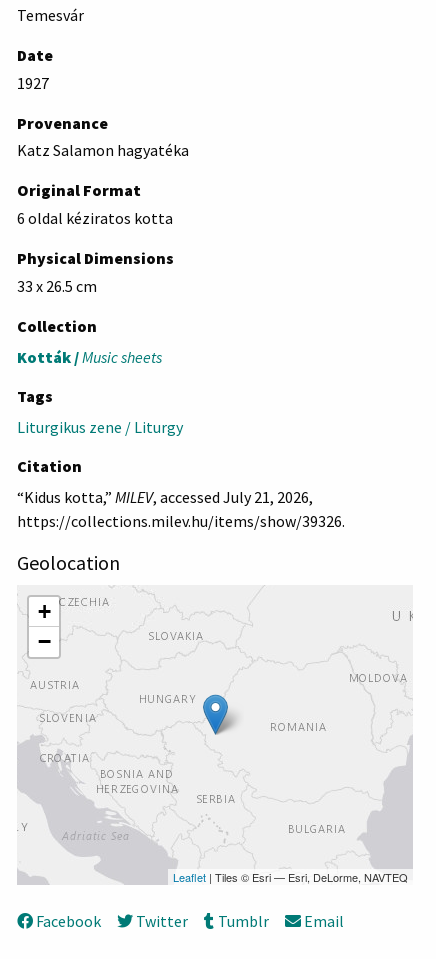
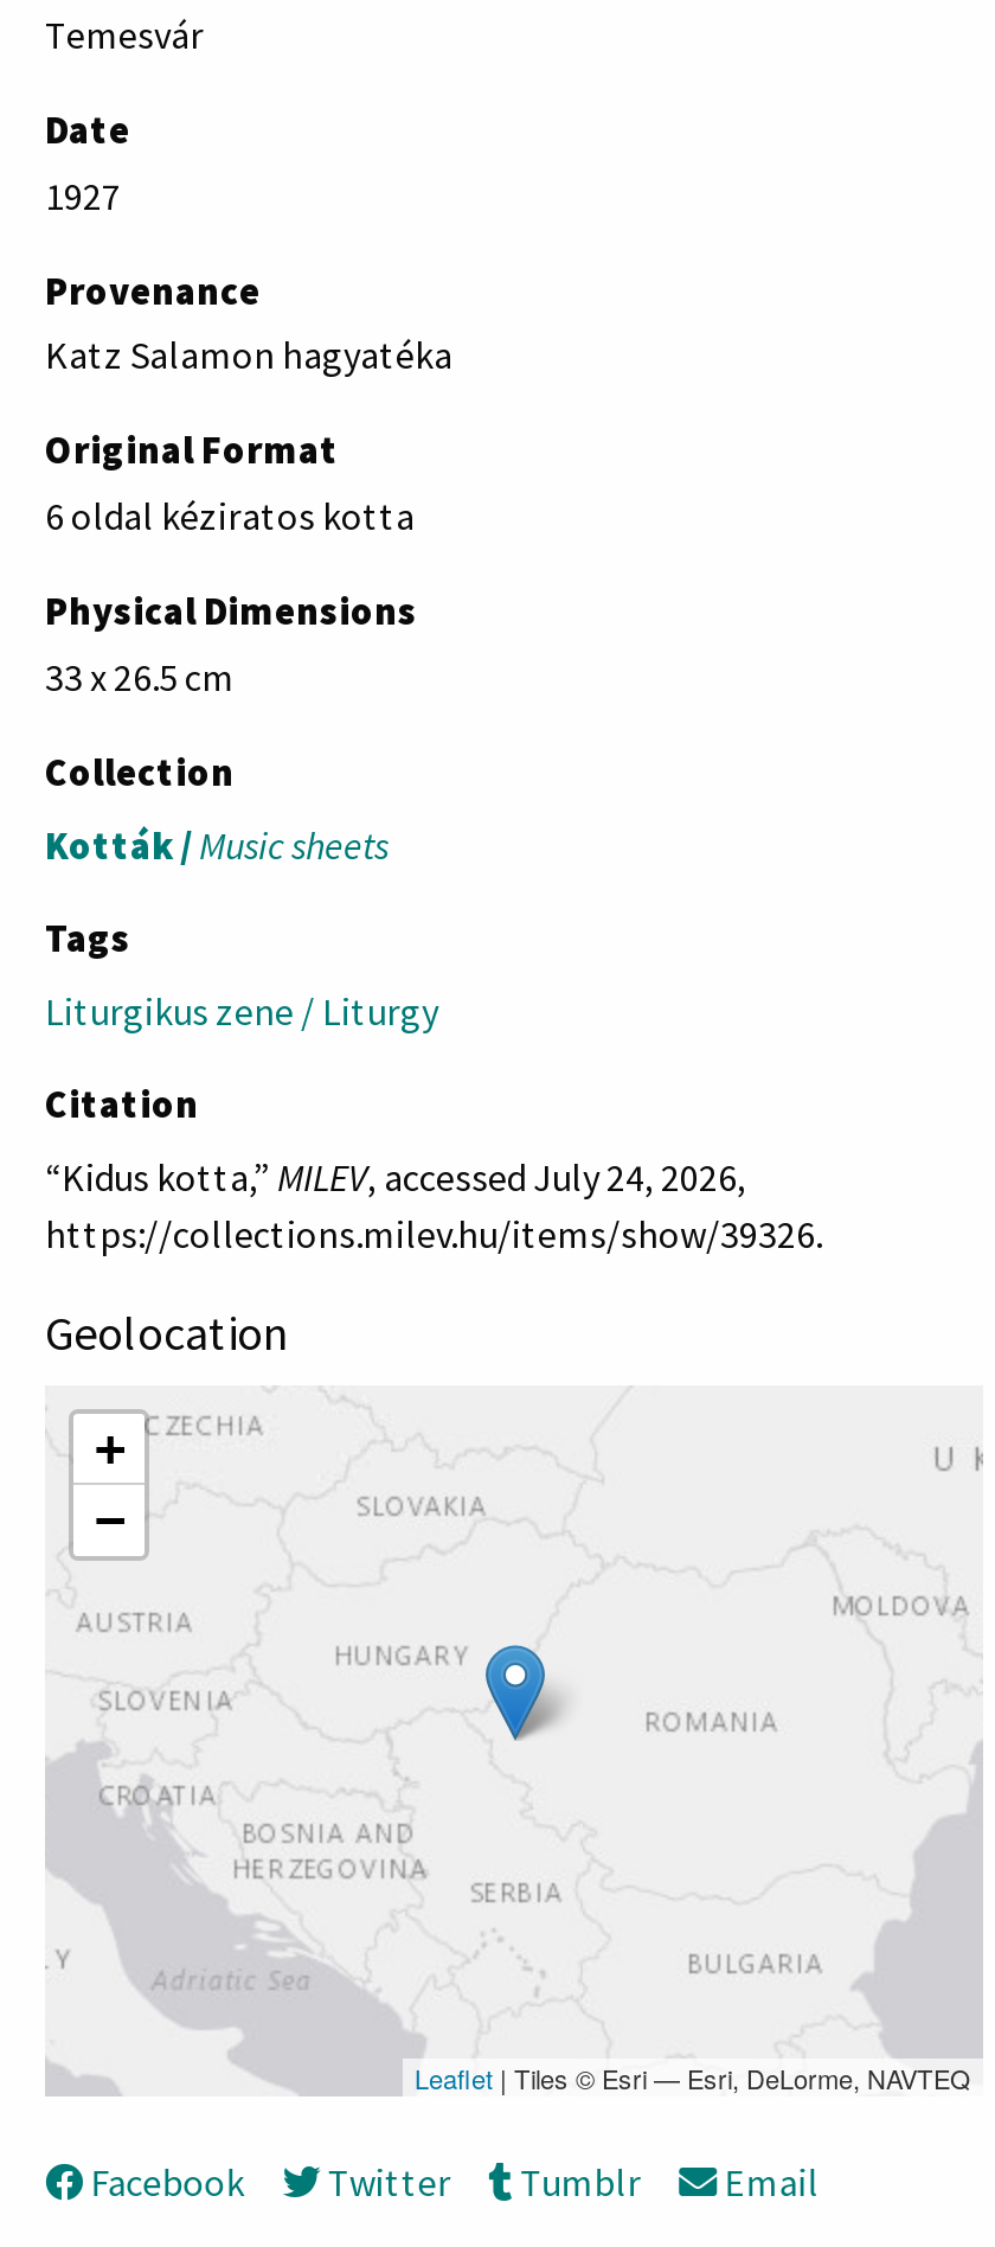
[17,487,313,507] “Kidus kotta,” MILEV, accessed July 21, 2026, -> [45,1153,746,1200] “Kidus kotta,” MILEV, accessed July 24, 2026,

